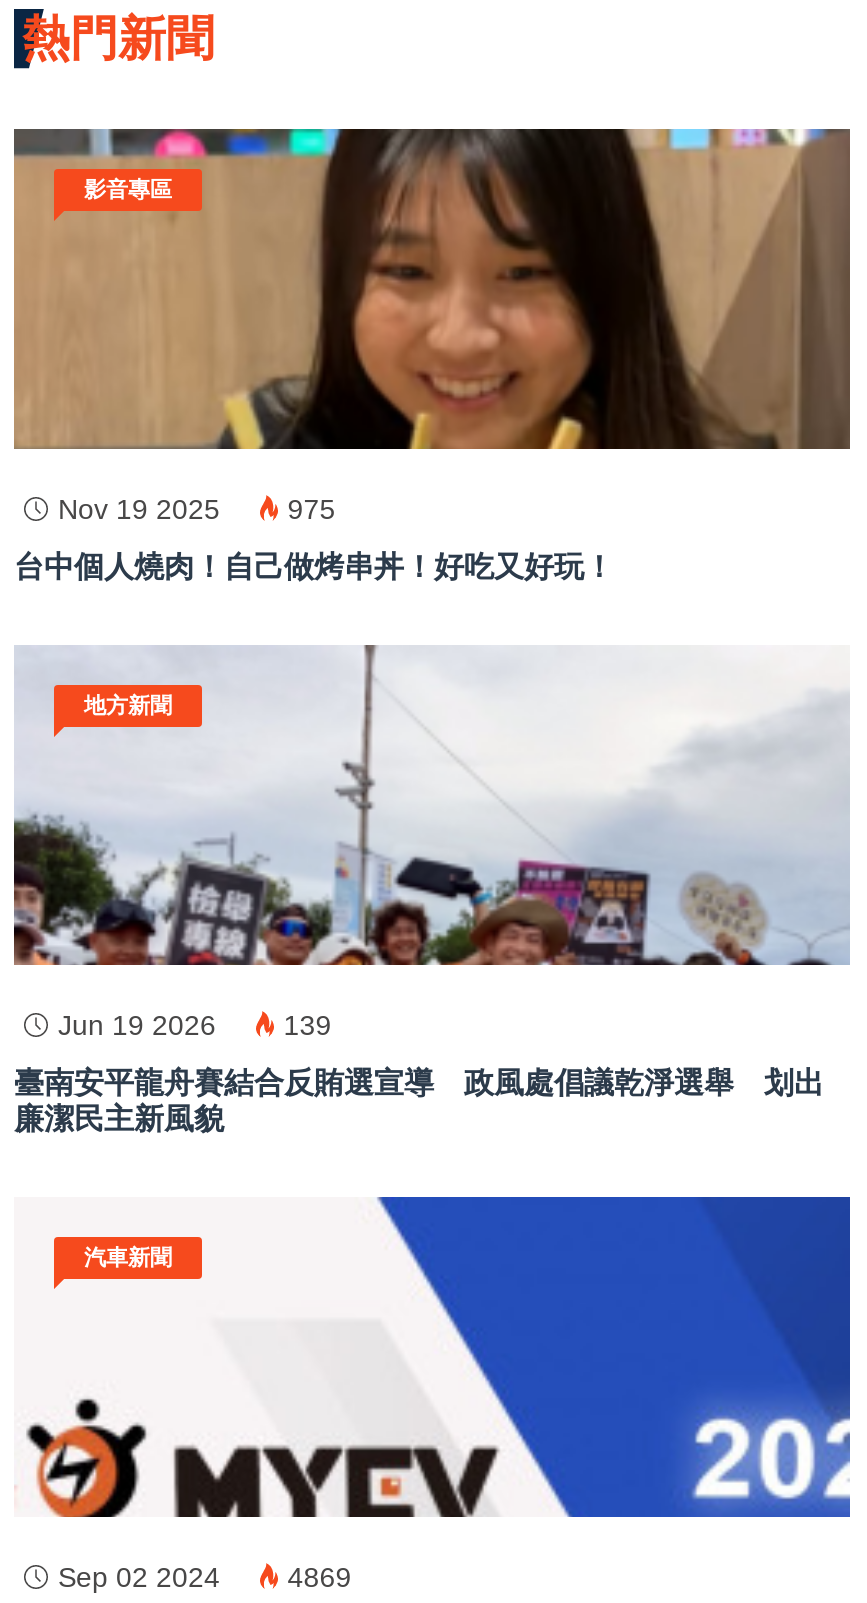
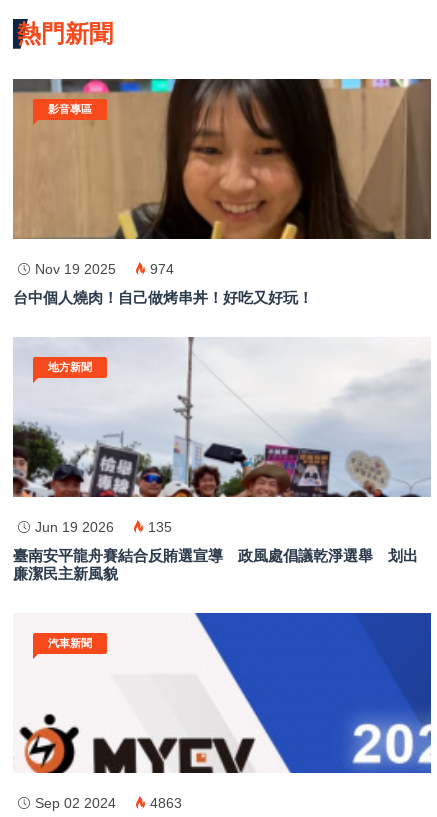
[287,492,335,524] 975 -> [150,261,174,277] 974
[283,1008,331,1040] 139 -> [148,519,172,535] 135
[287,1560,351,1592] 4869 -> [150,795,182,811] 4863

